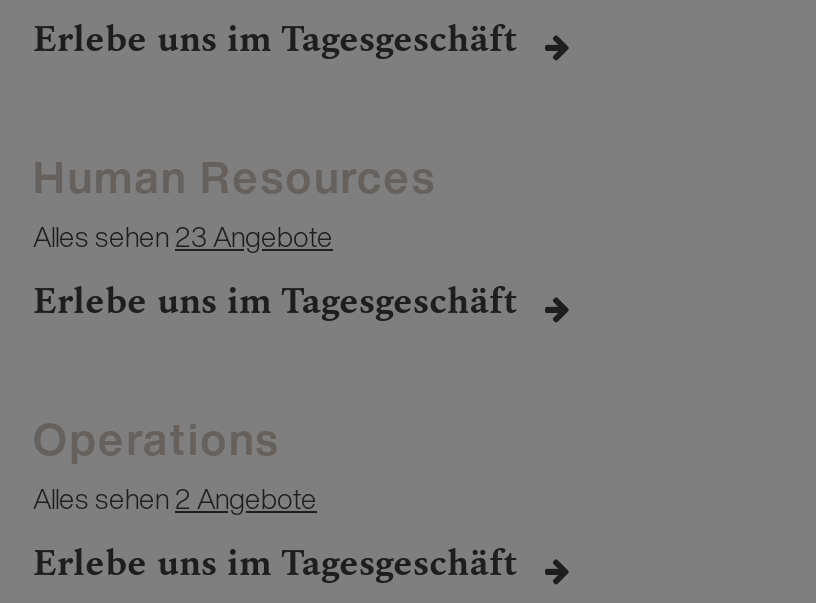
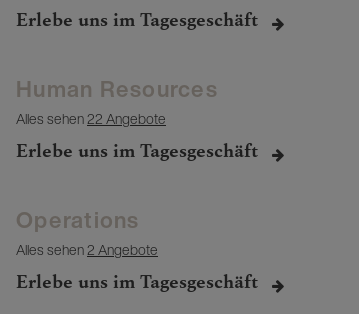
[33,215,333,257] Alles sehen 23 Angebote -> [16,108,166,129] Alles sehen 22 Angebote

